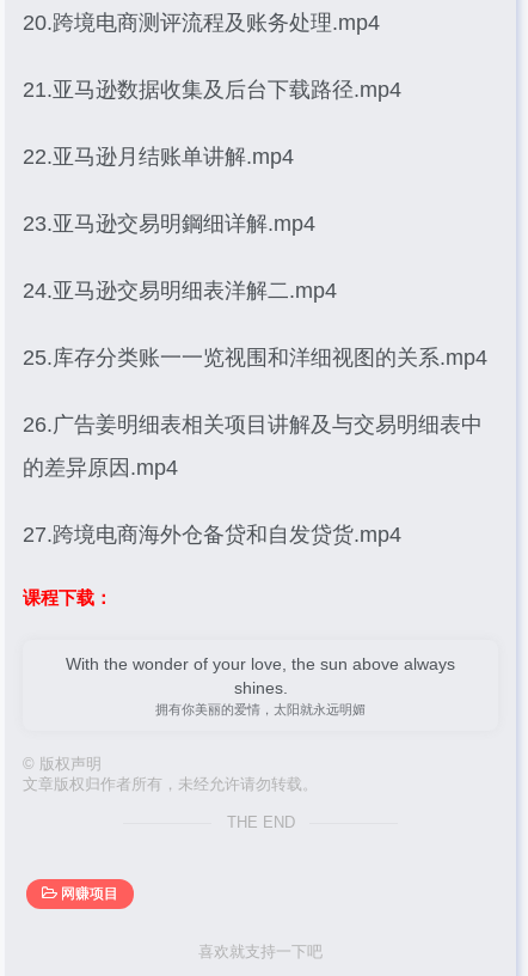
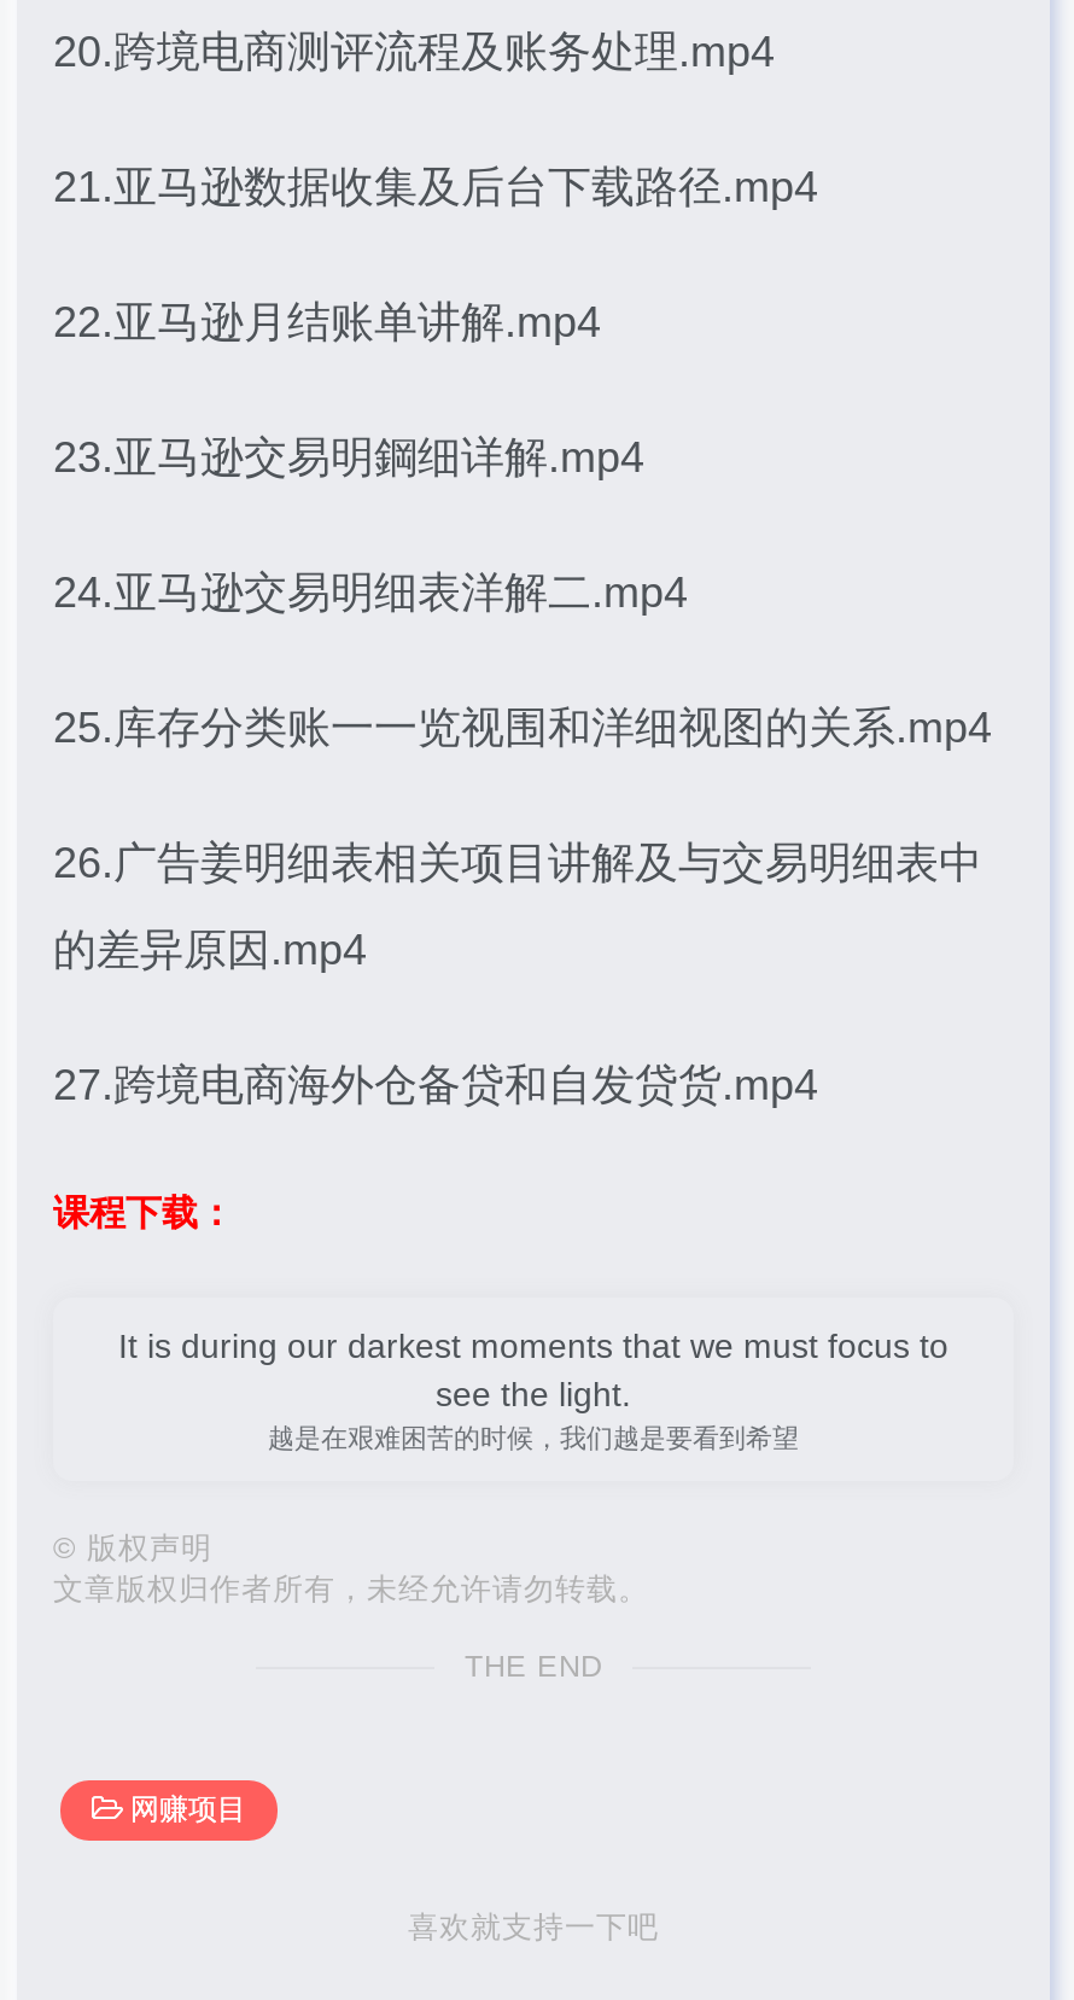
[66,654,455,716] With the wonder of your love, the sun above always | shines. | 拥有你美丽的爱情，太阳就永远明媚 -> [118,1326,948,1452] It is during our darkest moments that we must focus to | see the light. | 越是在艰难困苦的时候，我们越是要看到希望

